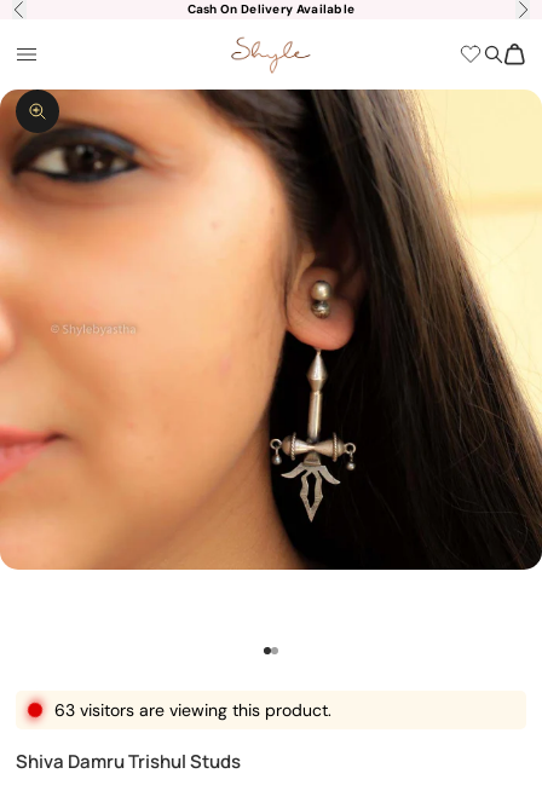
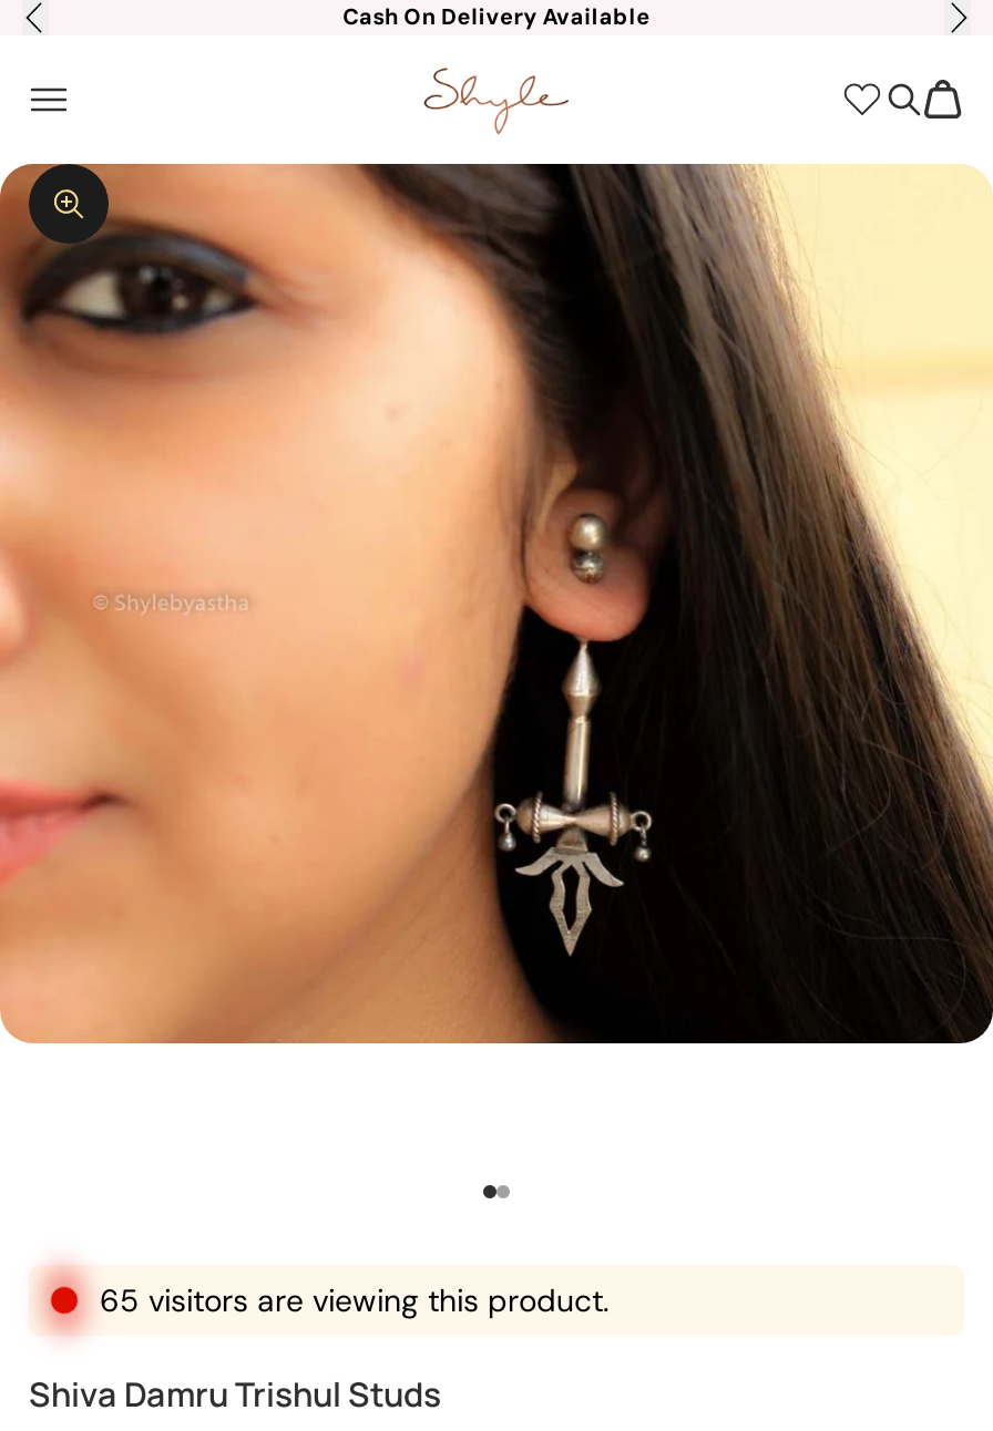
[54,699,331,720] 63 visitors are viewing this product. -> [100,1279,610,1319] 65 visitors are viewing this product.

